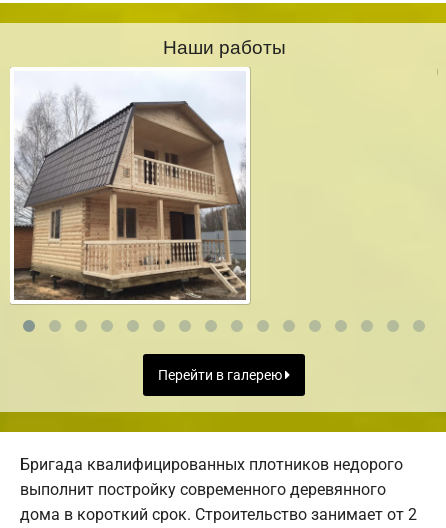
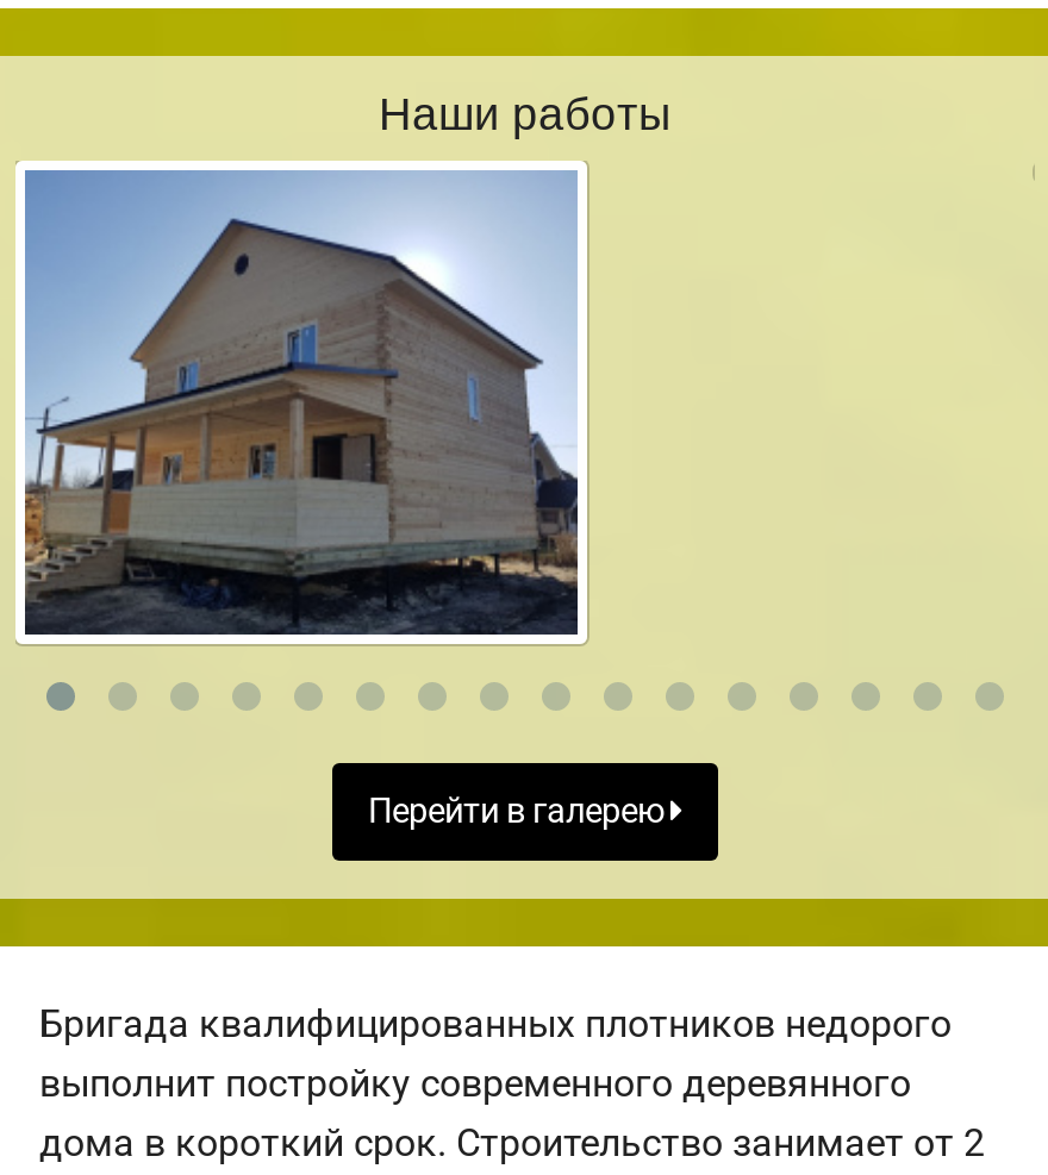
[14,71,247,301] [image] -> [23,168,578,637] [image]

